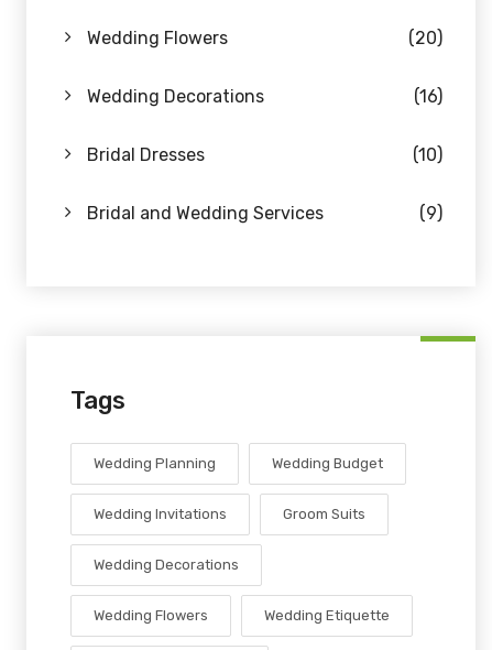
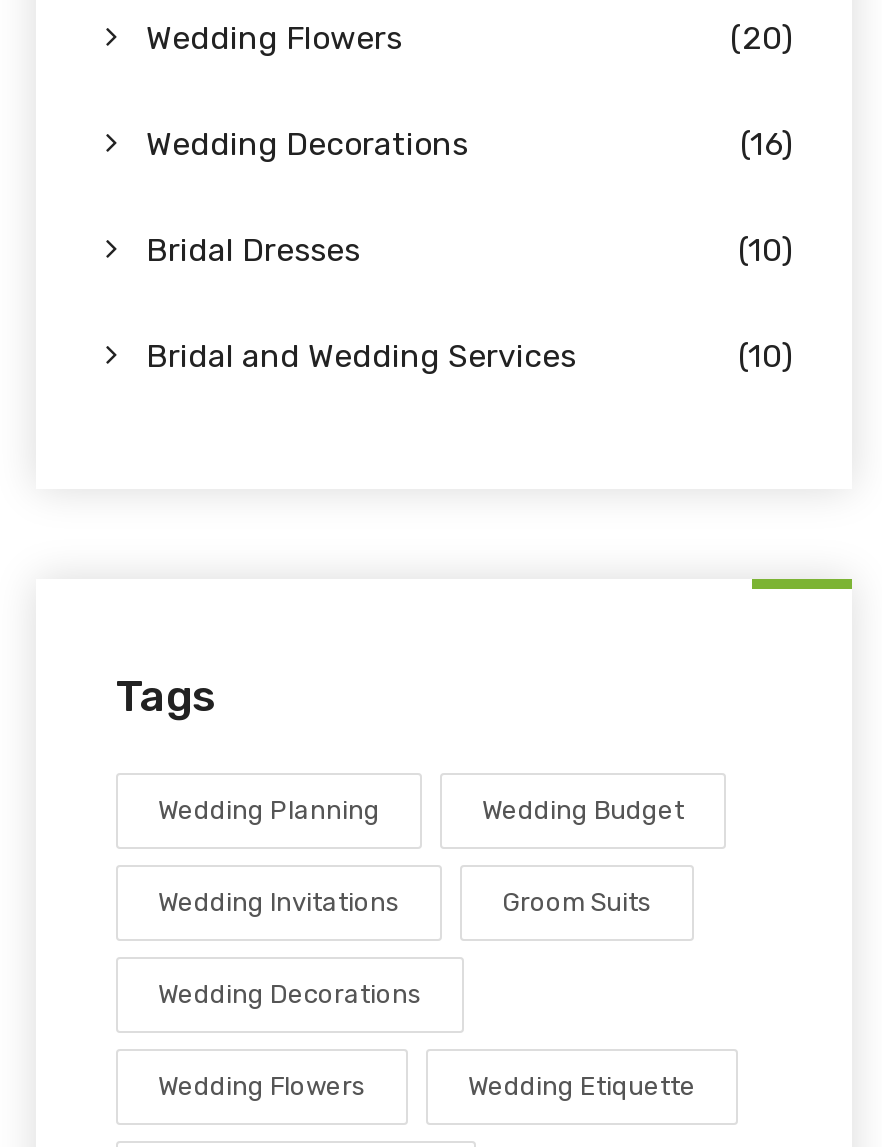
[419,203,442,224] (9) -> [738,337,792,375] (10)

